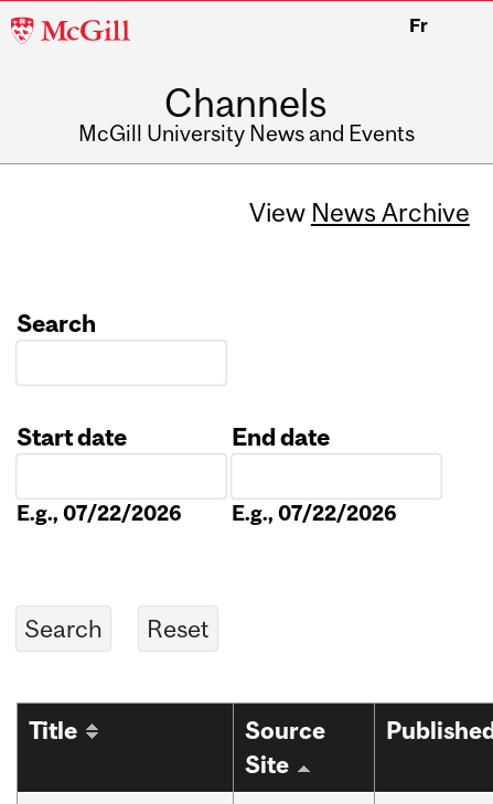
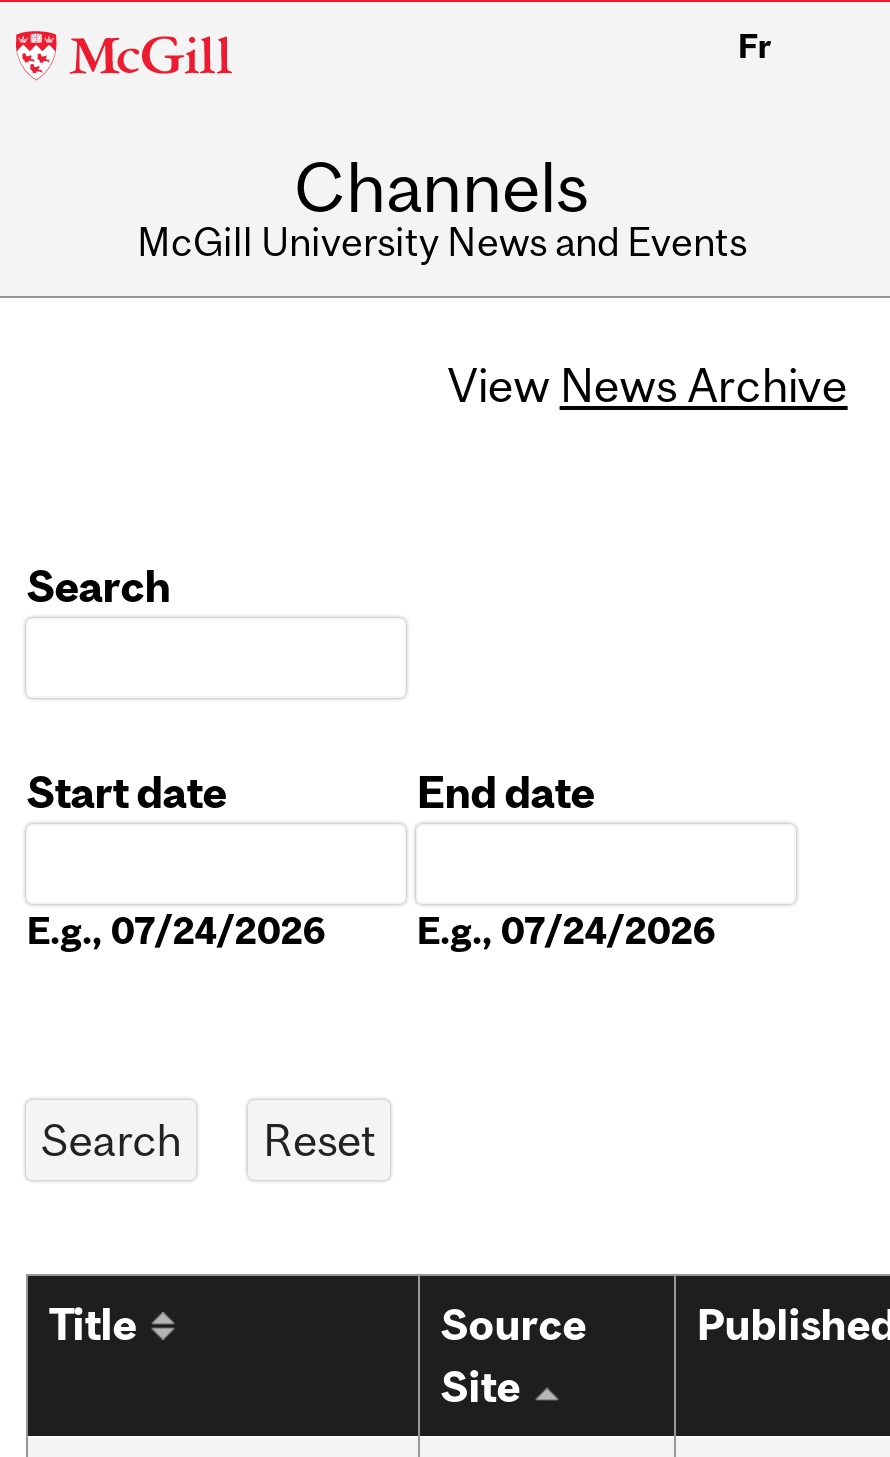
[17,501,182,525] E.g., 07/22/2026 -> [26,909,326,953] E.g., 07/24/2026
[232,501,397,525] E.g., 07/22/2026 -> [416,909,716,953] E.g., 07/24/2026

